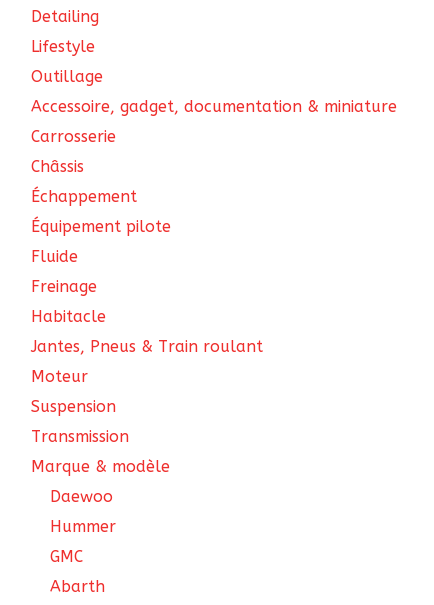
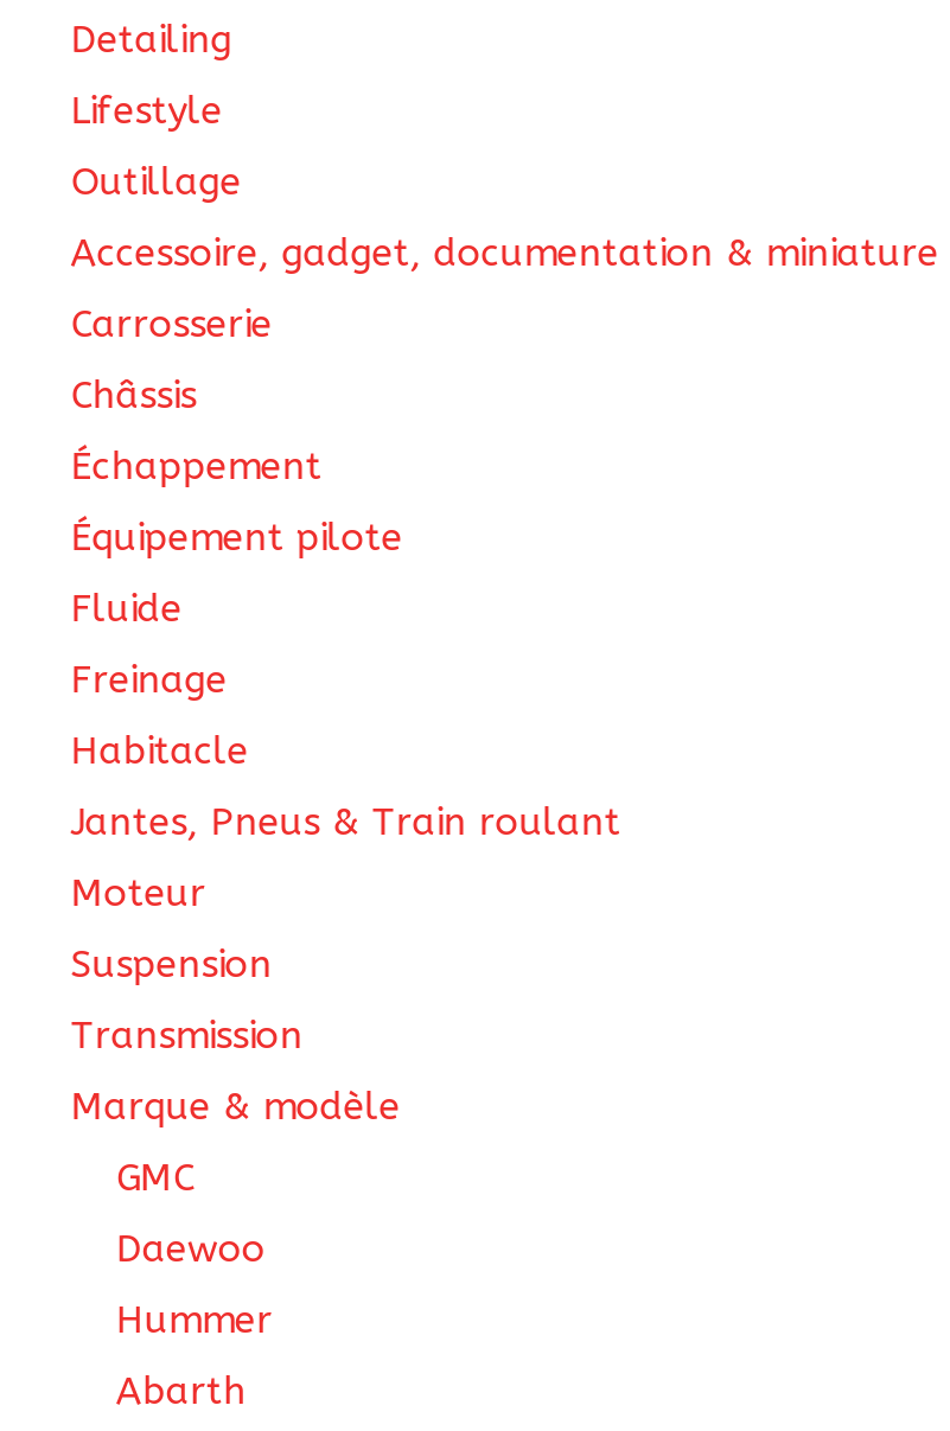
moved [50,487,116,536] -> [116,1225,273,1341]: Daewoo | Hummer
moved [50,547,83,566] -> [116,1154,194,1199]: GMC

